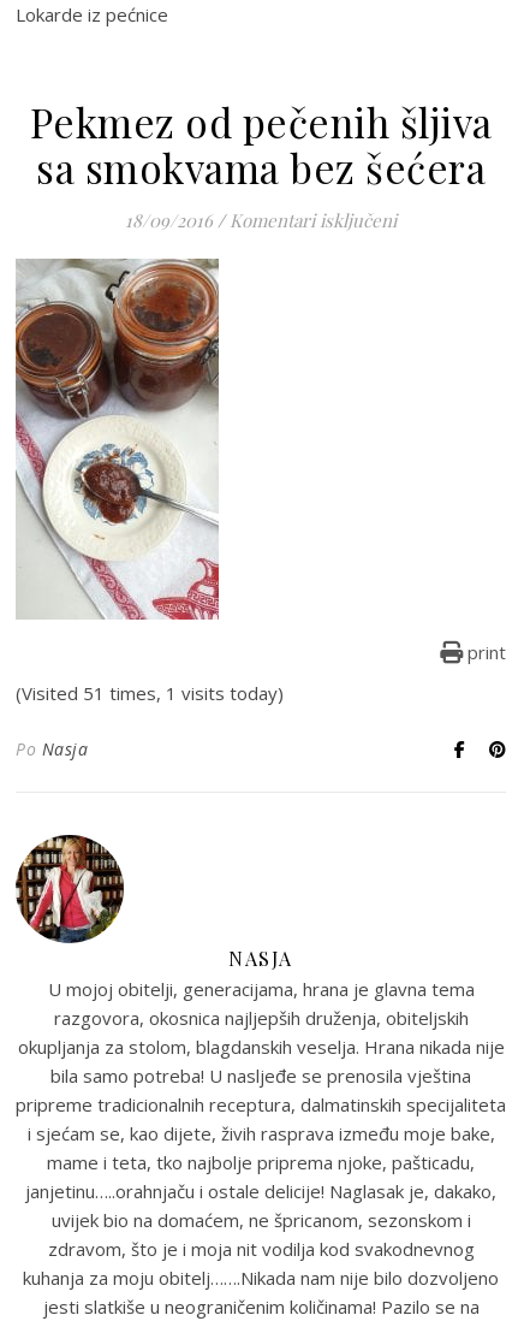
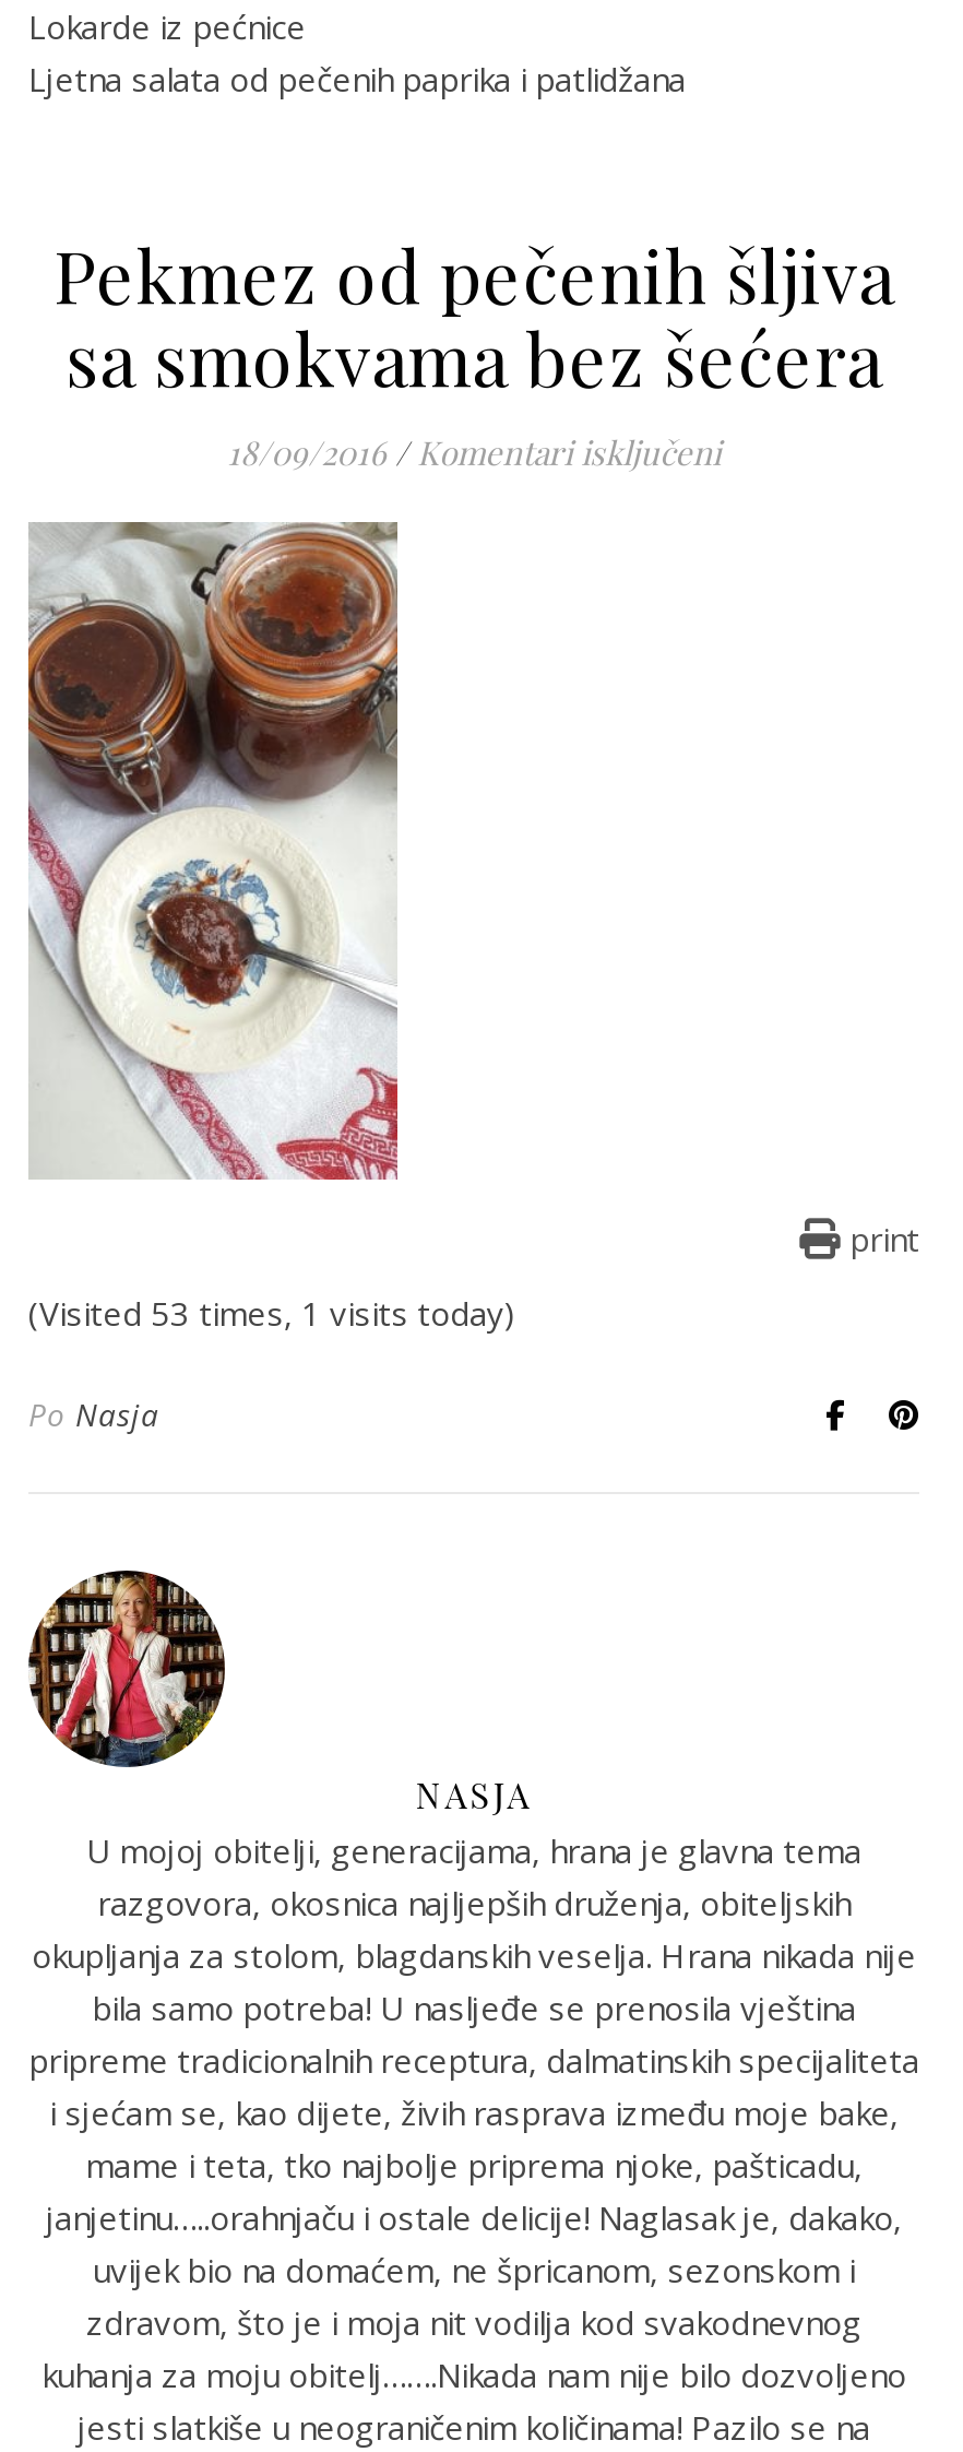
none -> [28,57,686,100] Ljetna salata od pečenih paprika i patlidžana
[16,681,284,705] (Visited 51 times, 1 visits today) -> [28,1290,515,1334] (Visited 53 times, 1 visits today)

